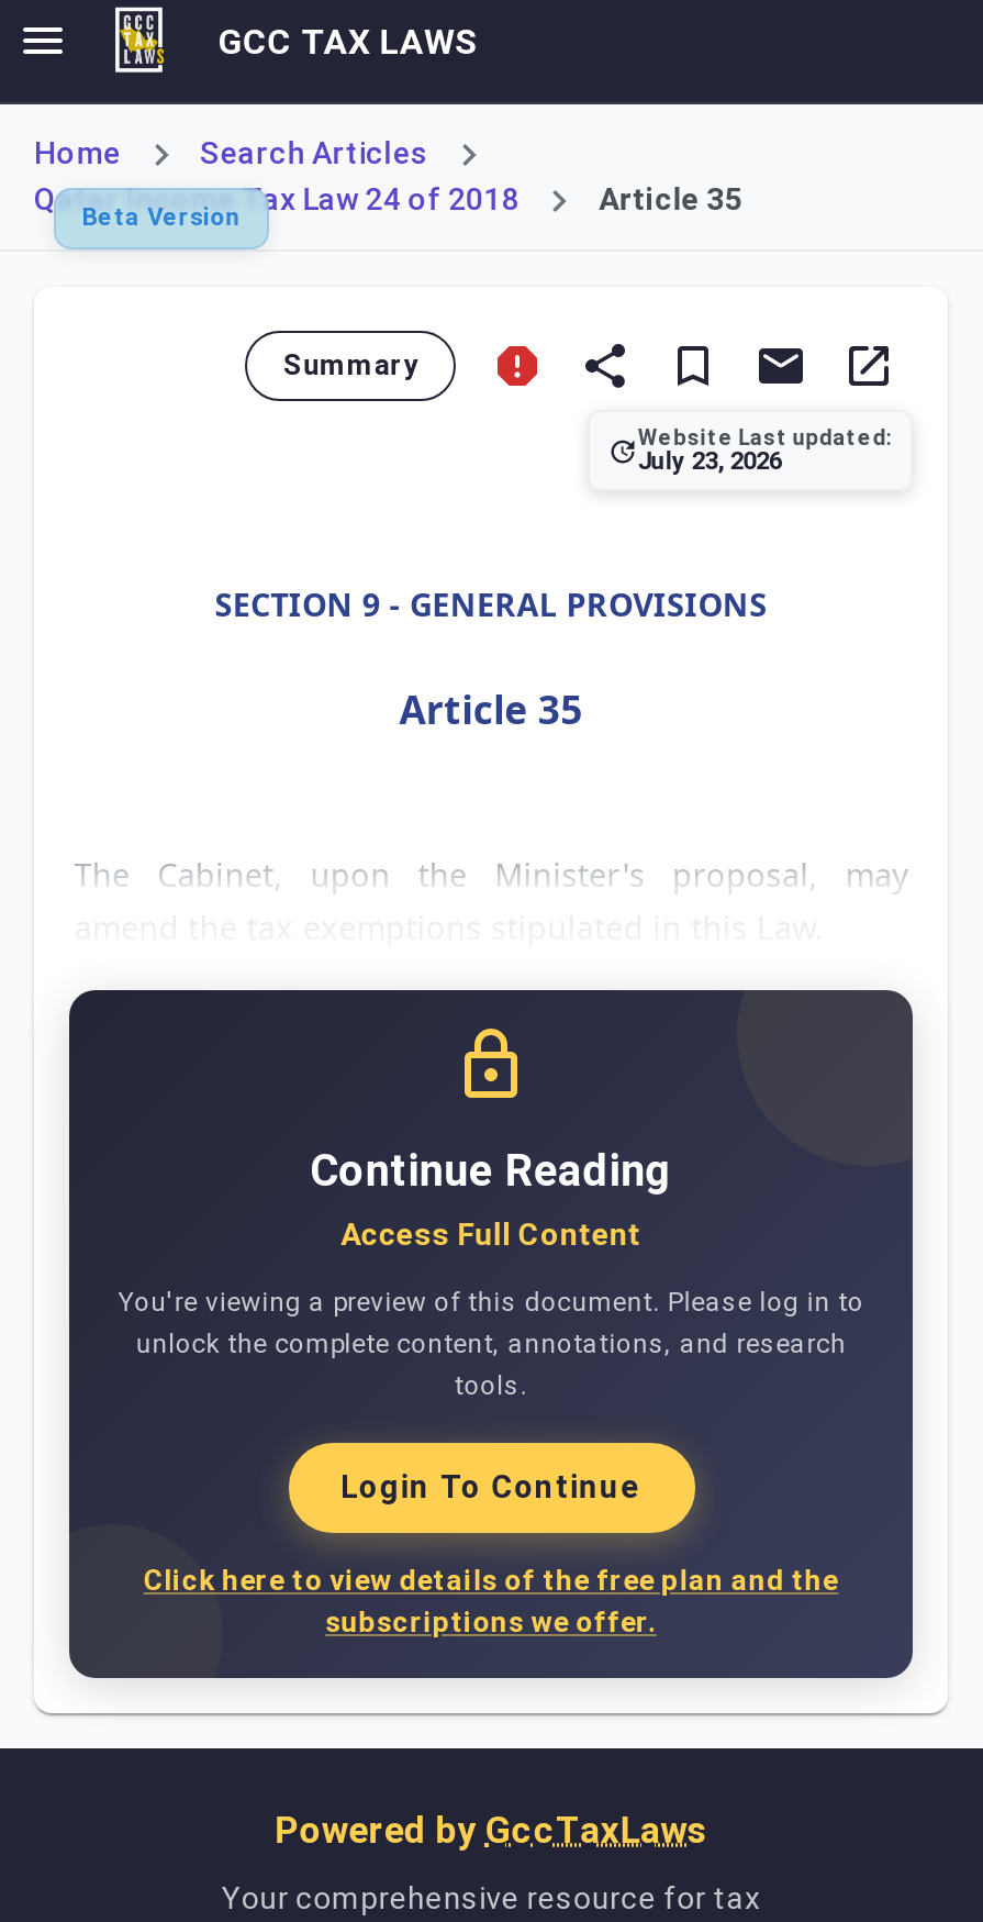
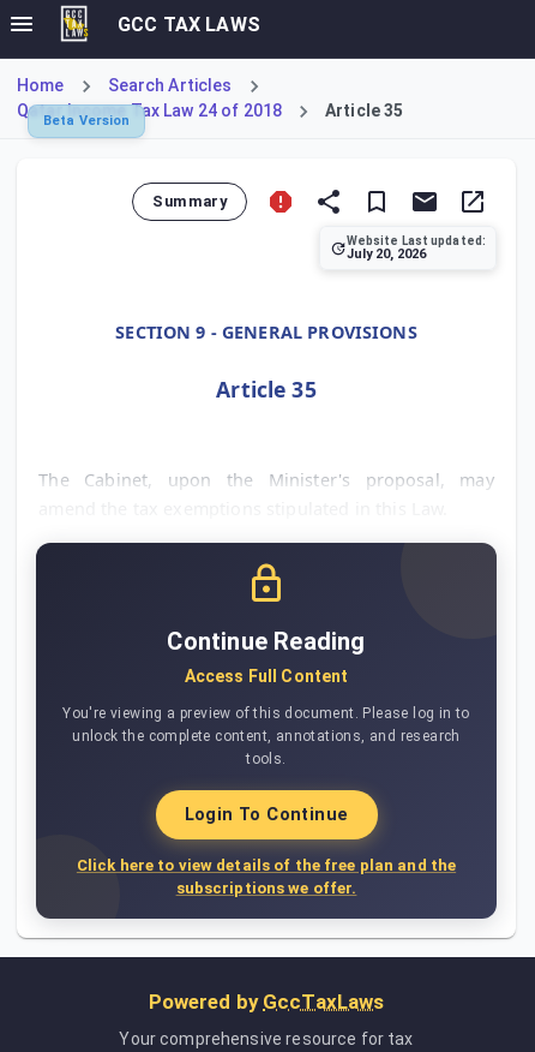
[638,447,782,476] July 23, 2026 -> [347,246,425,262] July 20, 2026

